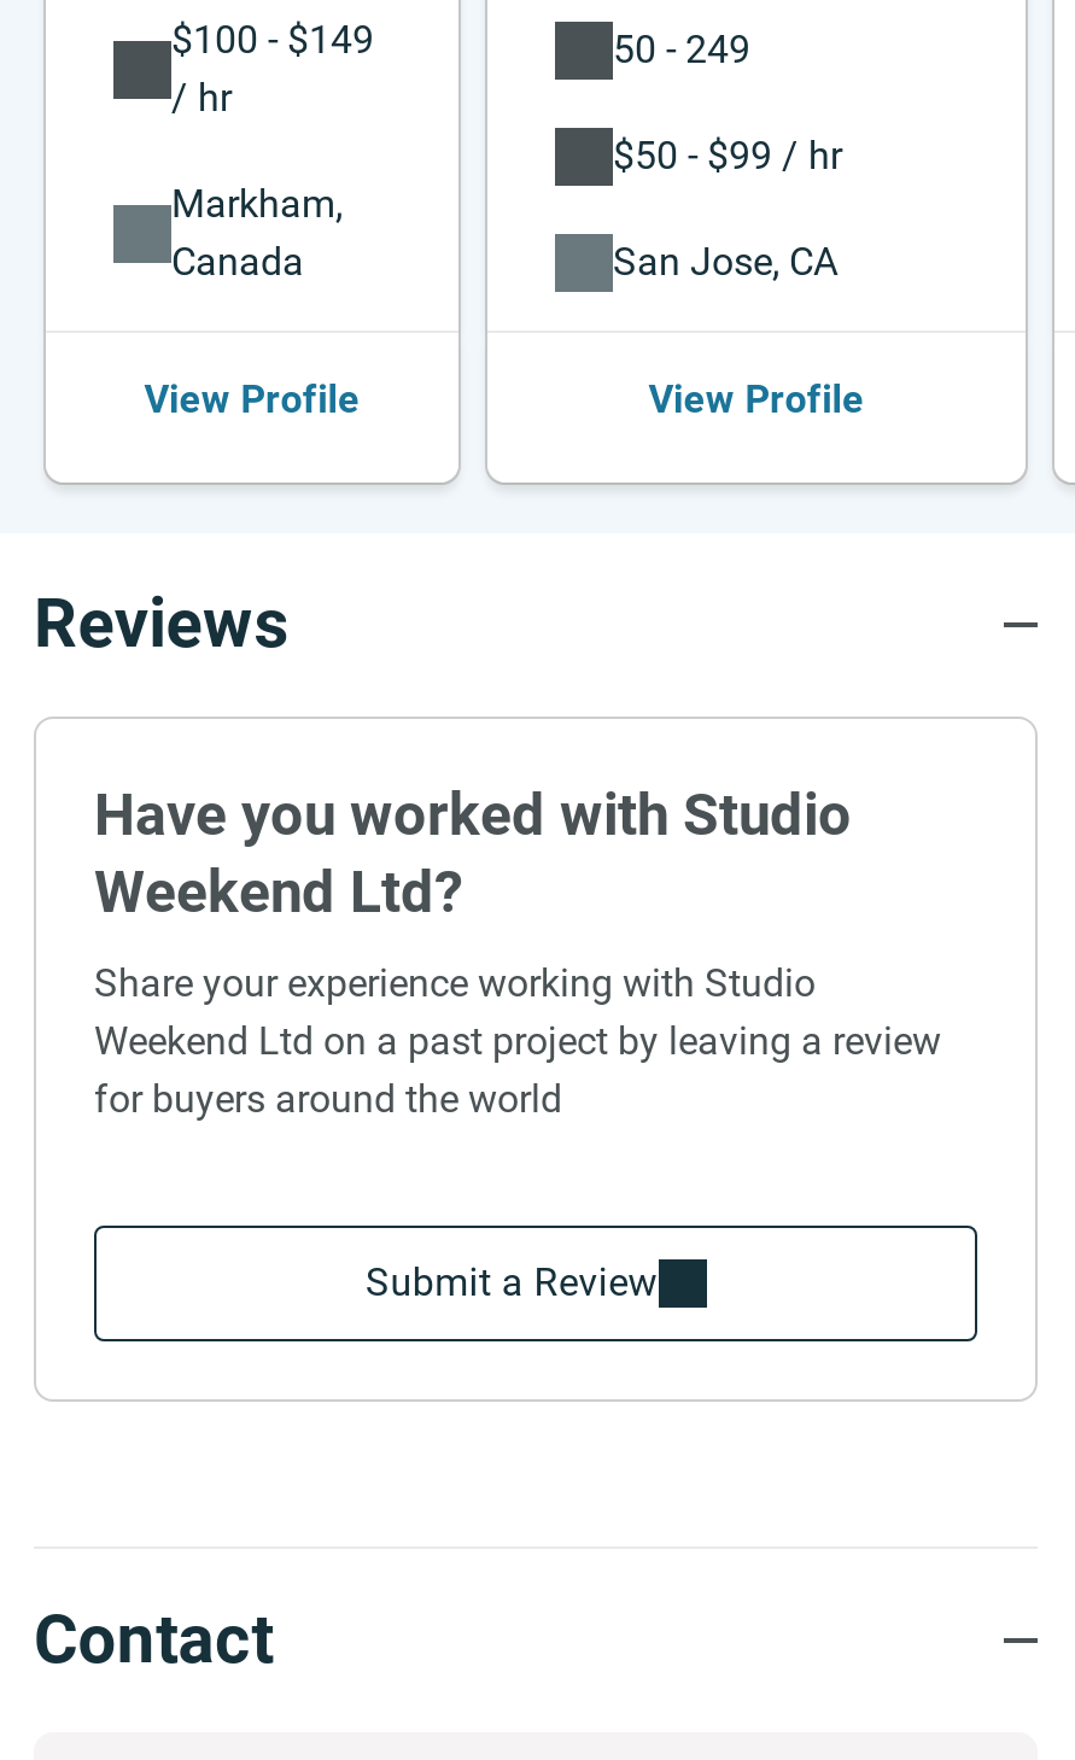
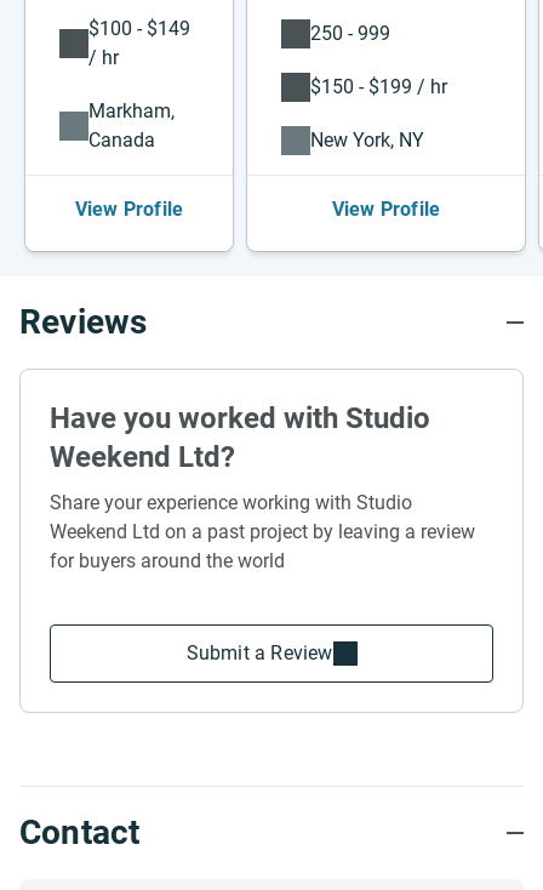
[613,27,750,72] 50 - 249 -> [310,22,390,45] 250 - 999
[613,133,842,179] $50 - $99 / hr -> [310,75,447,98] $150 - $199 / hr
[613,239,837,285] San Jose, CA -> [310,129,424,152] New York, NY

